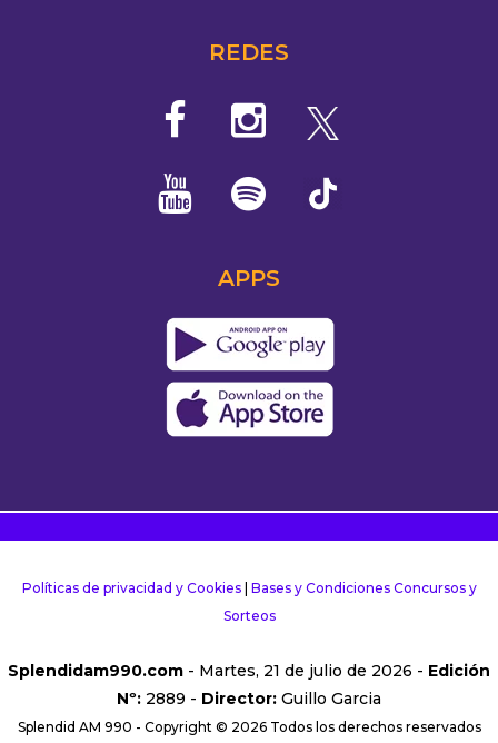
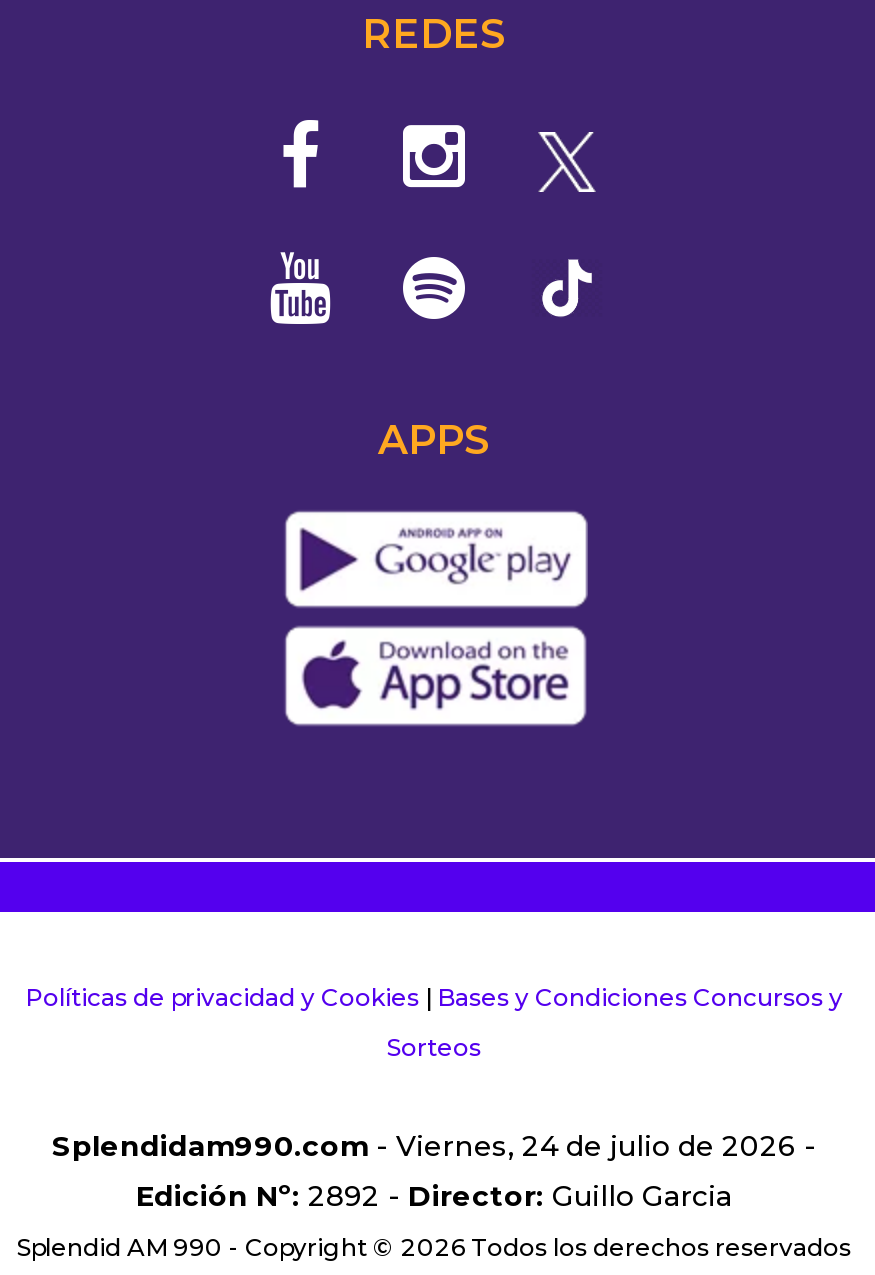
[8,660,490,708] Splendidam990.com - Martes, 21 de julio de 2026 - Edición | Nº: 2889 - Director: Guillo Garcia -> [52,1127,816,1213] Splendidam990.com - Viernes, 24 de julio de 2026 - | Edición Nº: 2892 - Director: Guillo Garcia

